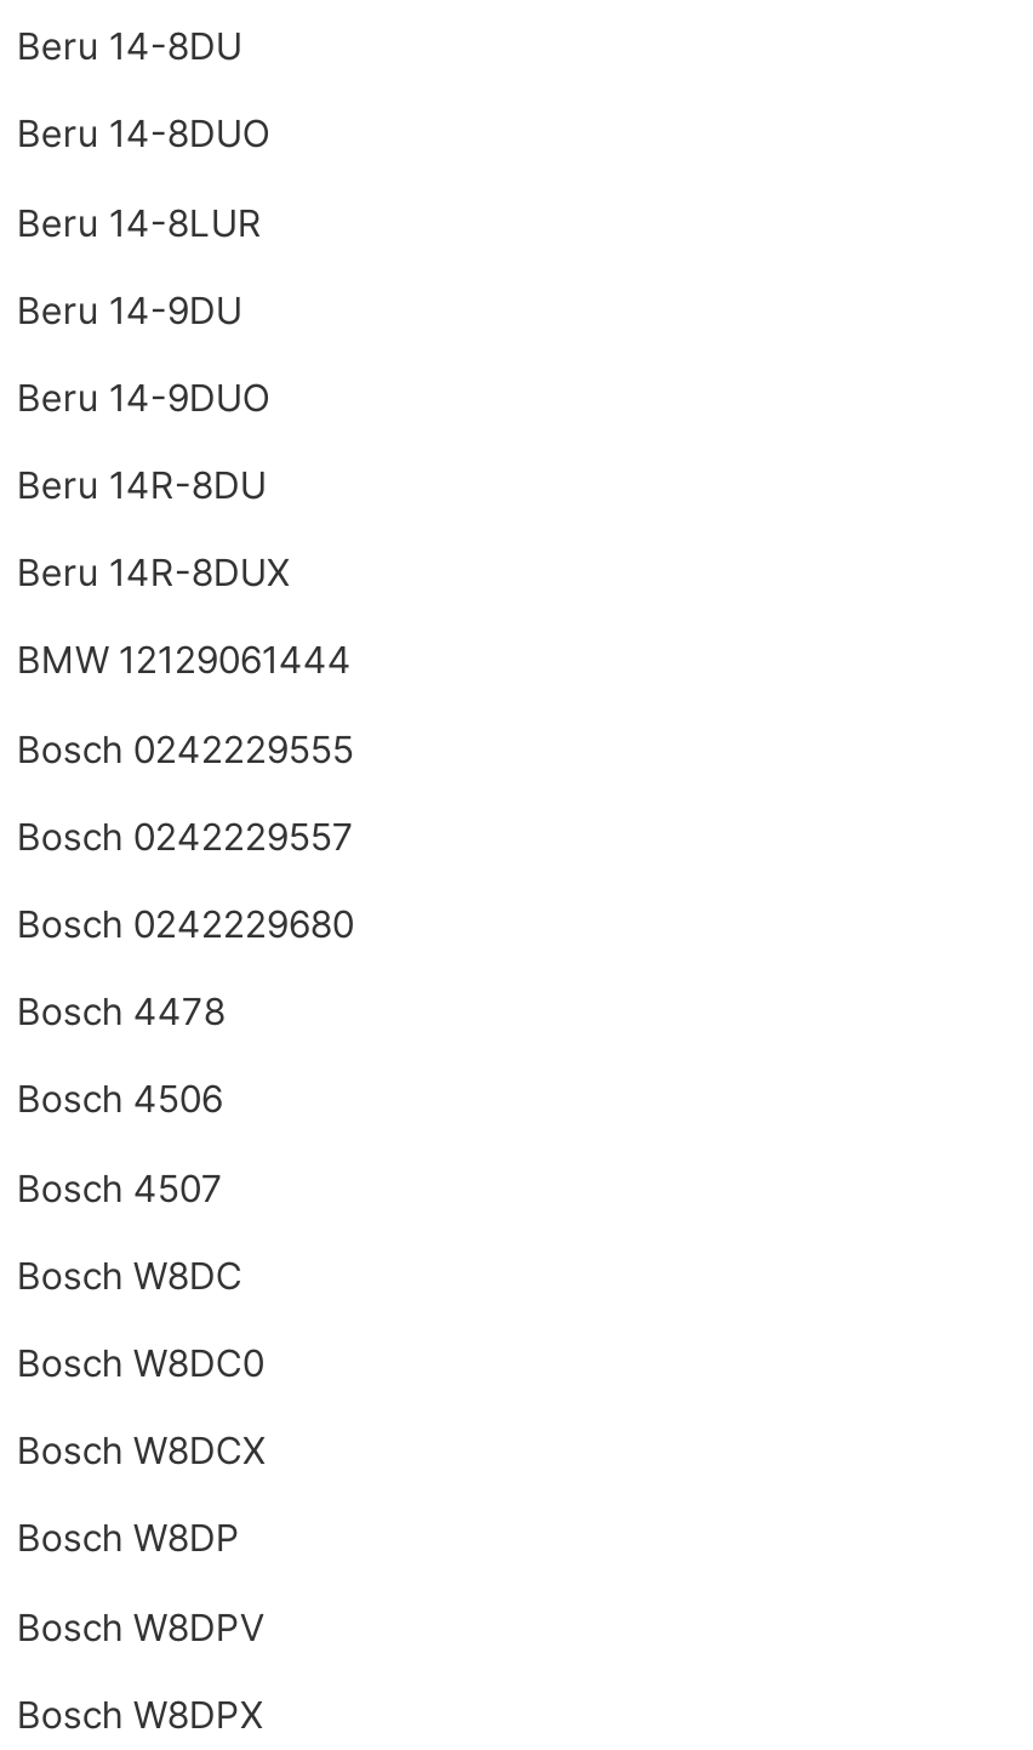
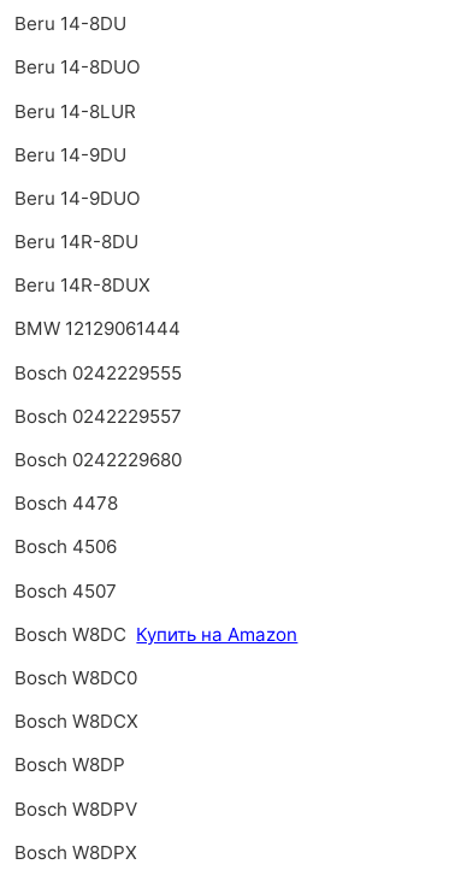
[17,1252,242,1298] Bosch W8DC -> [15,623,298,646] Bosch W8DC Купить на Amazon

